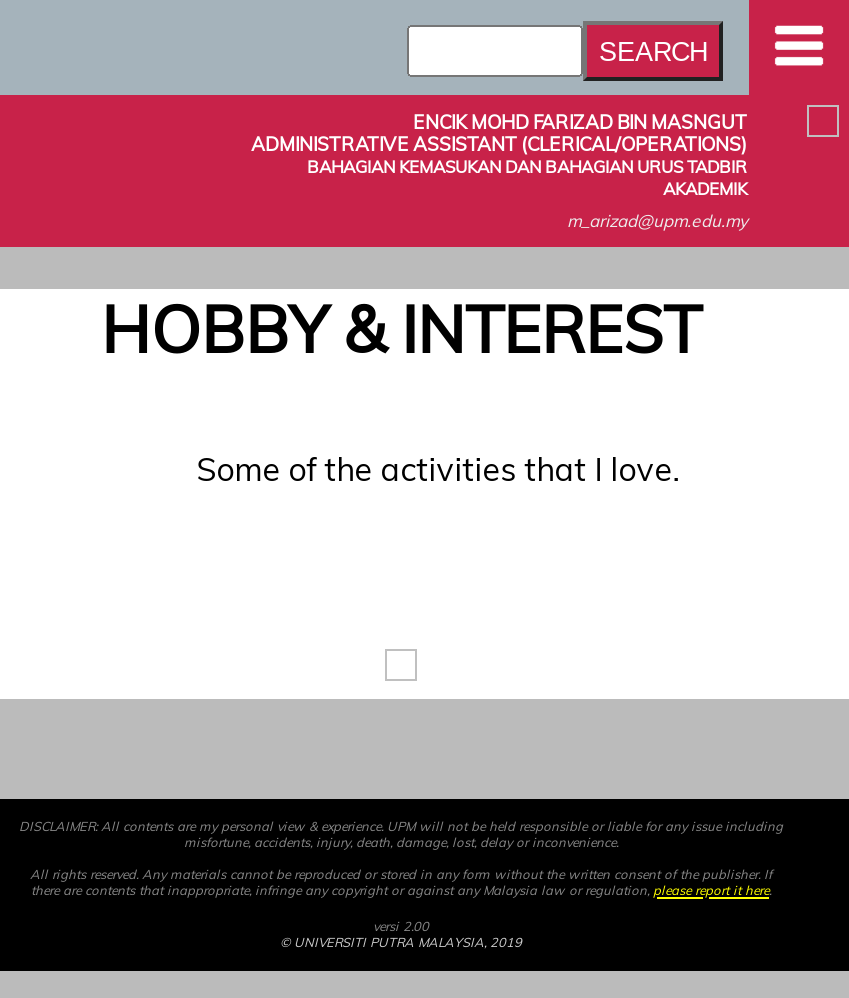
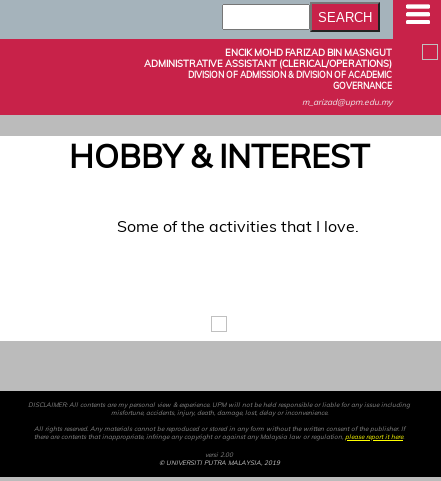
[307,155,747,199] BAHAGIAN KEMASUKAN DAN BAHAGIAN URUS TADBIR | AKADEMIK -> [188,69,392,91] DIVISION OF ADMISSION & DIVISION OF ACADEMIC | GOVERNANCE

